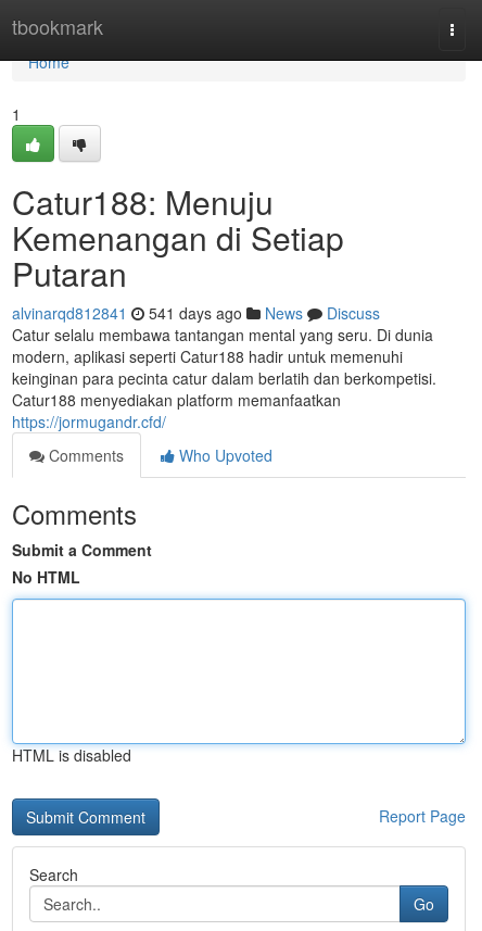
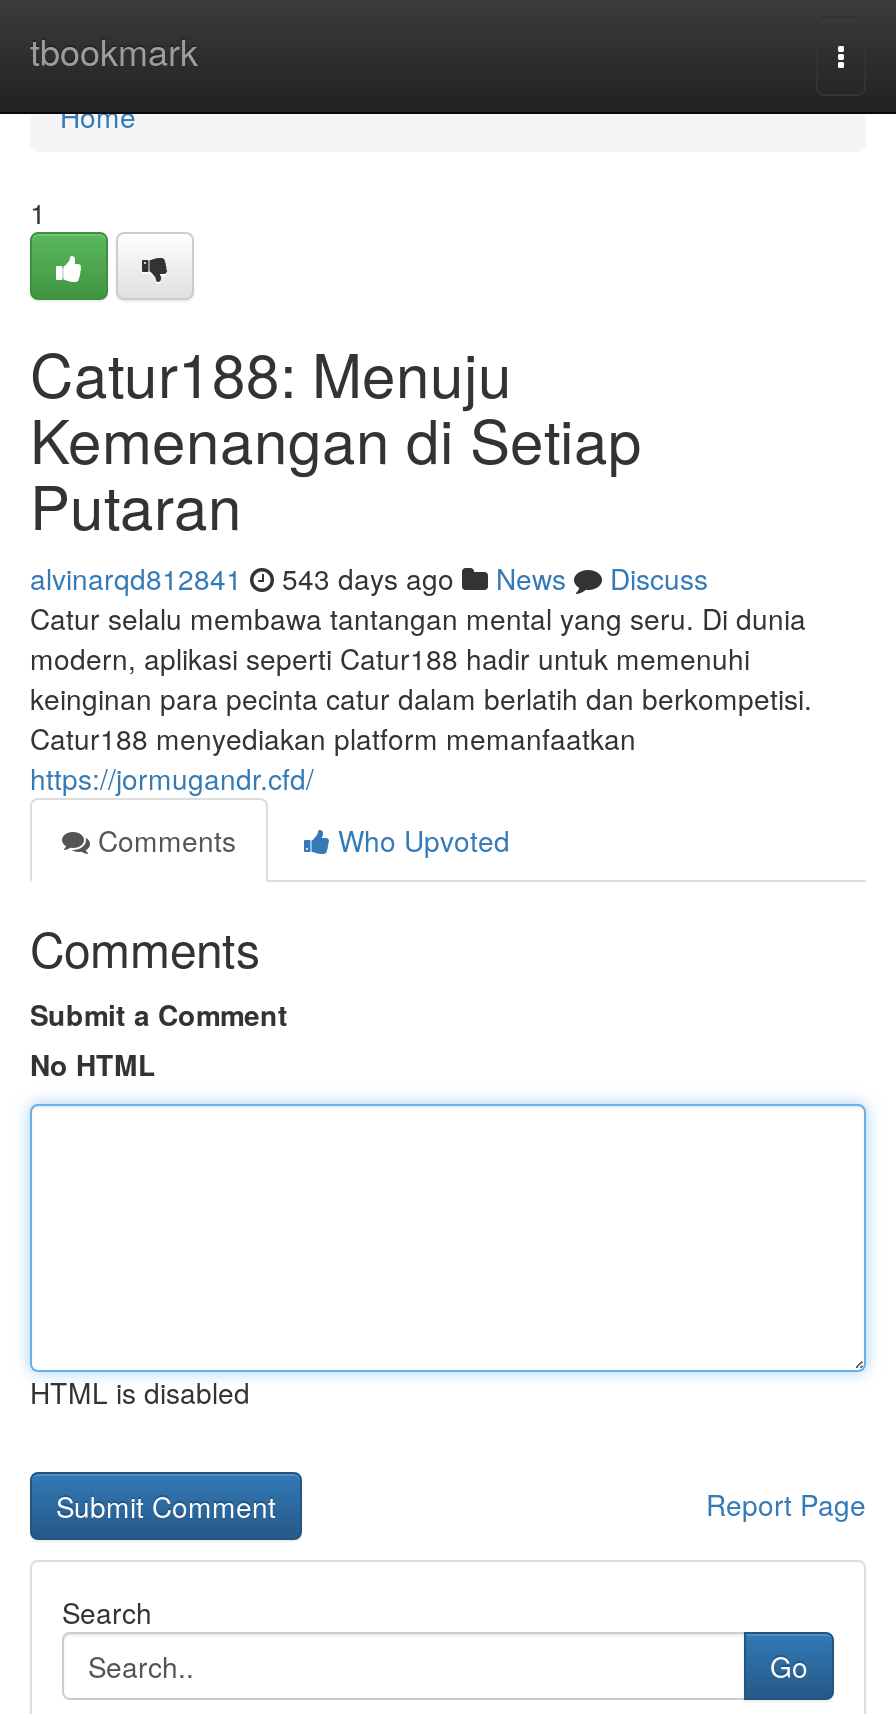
[12,302,380,324] alvinarqd812841 541 days ago News Discuss -> [30,558,708,598] alvinarqd812841 543 days ago News Discuss

